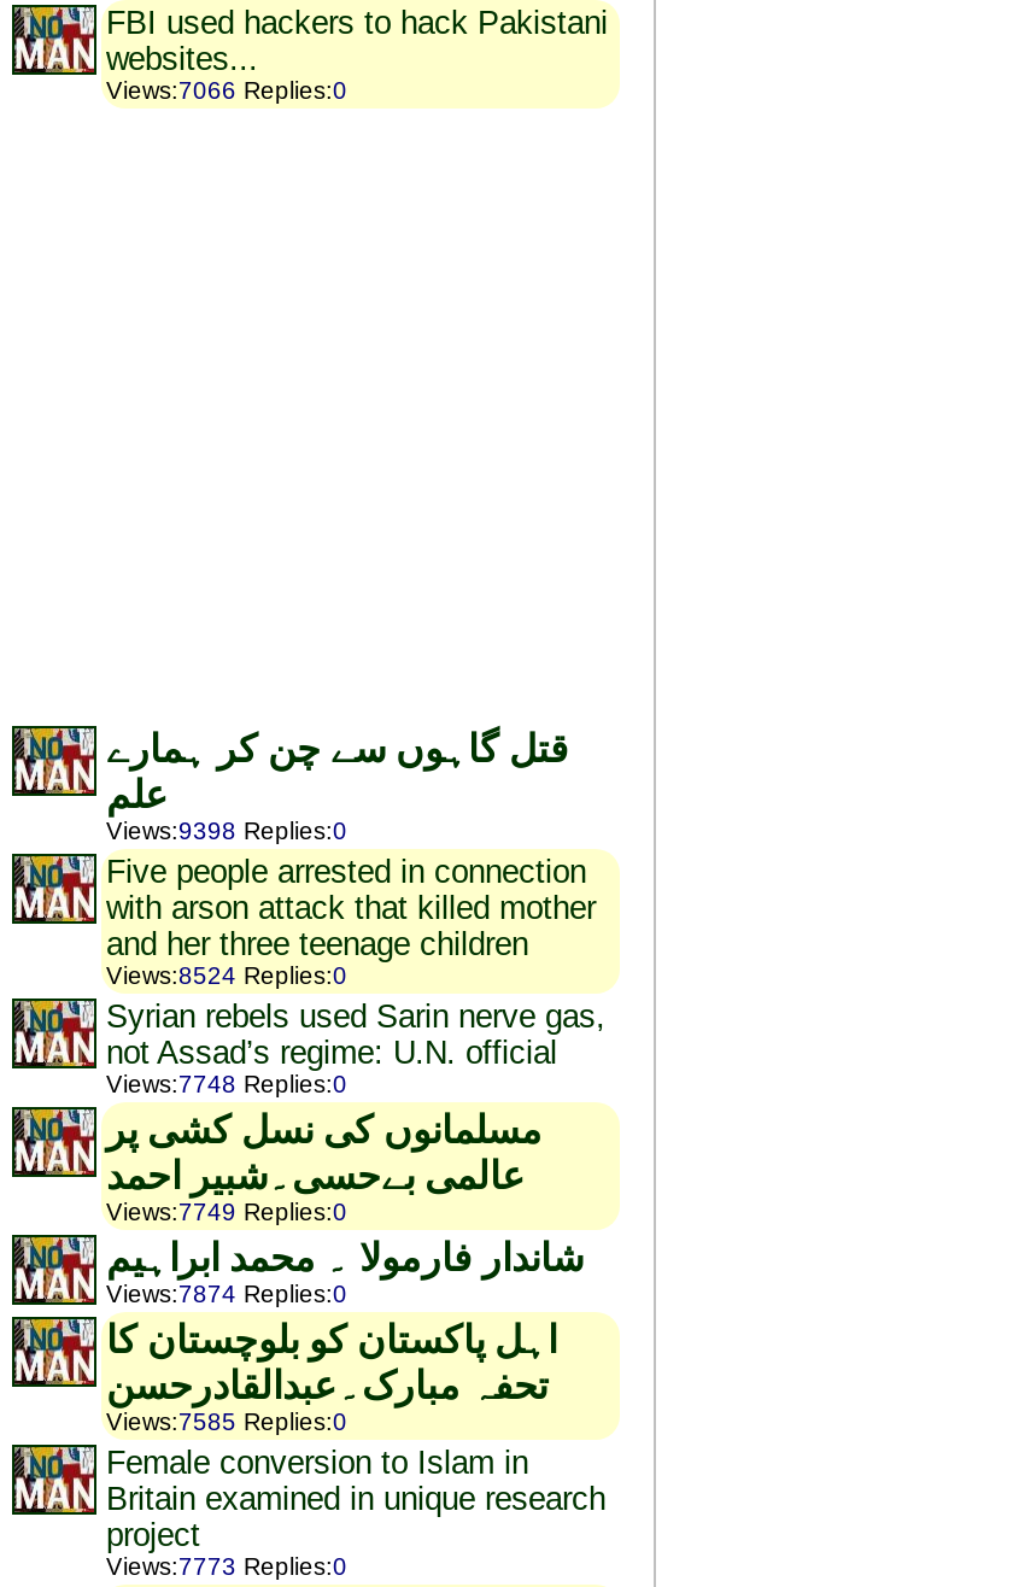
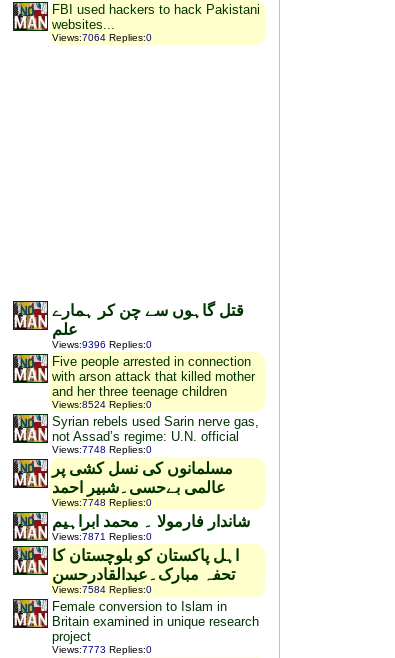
[106,77,347,104] Views:7066 Replies:0 -> [52,32,152,43] Views:7064 Replies:0
[106,818,347,844] Views:9398 Replies:0 -> [52,339,152,350] Views:9396 Replies:0
[106,1199,347,1225] Views:7749 Replies:0 -> [52,497,152,508] Views:7748 Replies:0
[106,1281,347,1307] Views:7874 Replies:0 -> [52,531,152,542] Views:7871 Replies:0
[106,1409,347,1435] Views:7585 Replies:0 -> [52,584,152,595] Views:7584 Replies:0

